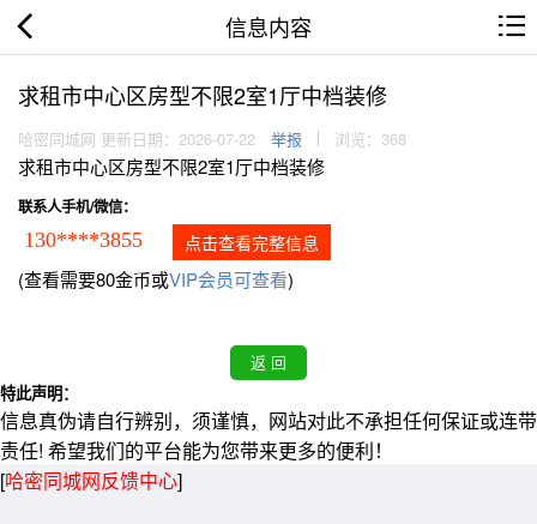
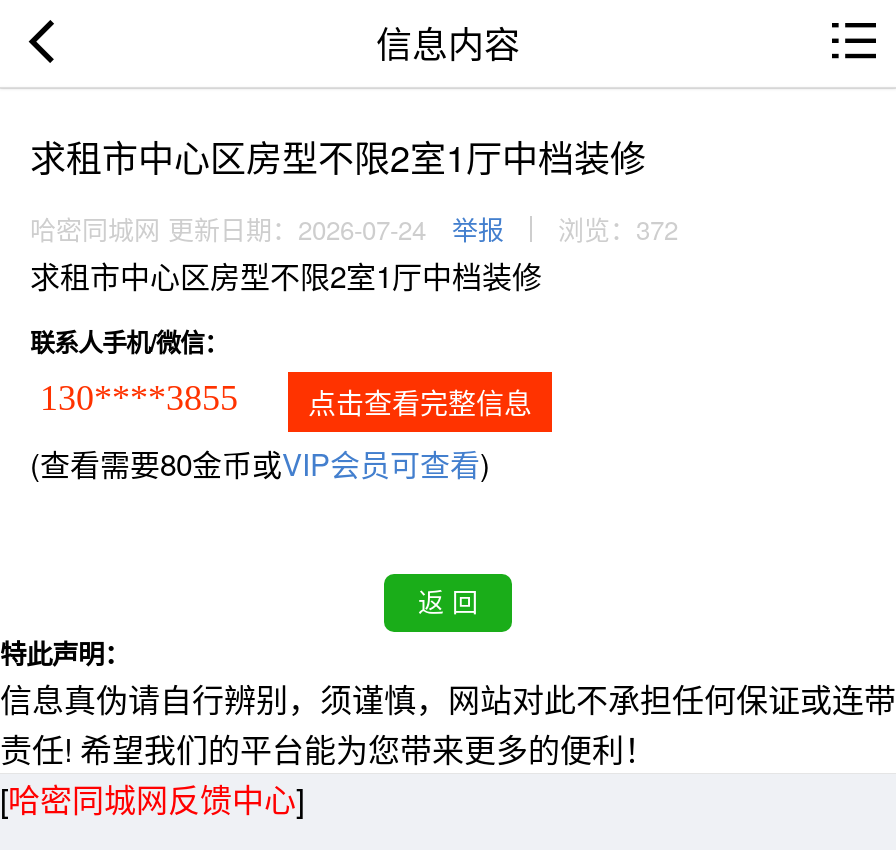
[18,127,255,150] 哈密同城网 更新日期：2026-07-22 -> [30,210,426,248] 哈密同城网 更新日期：2026-07-24
[334,127,406,150] 浏览：368 -> [558,210,678,248] 浏览：372

